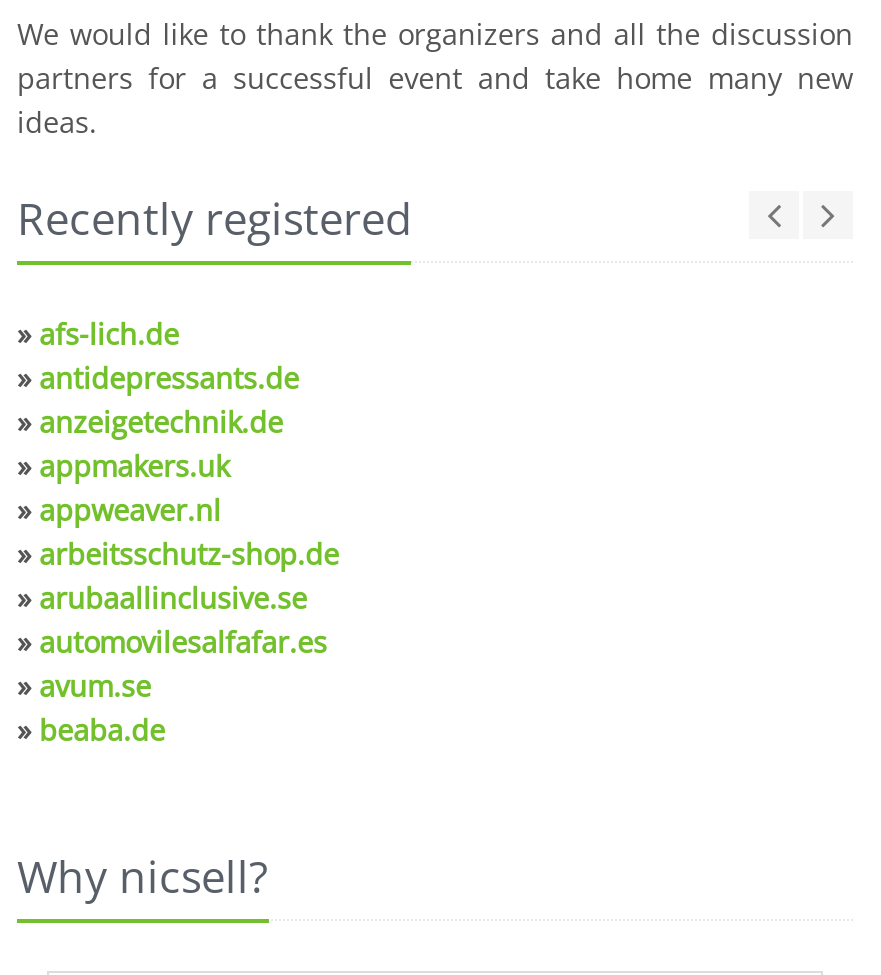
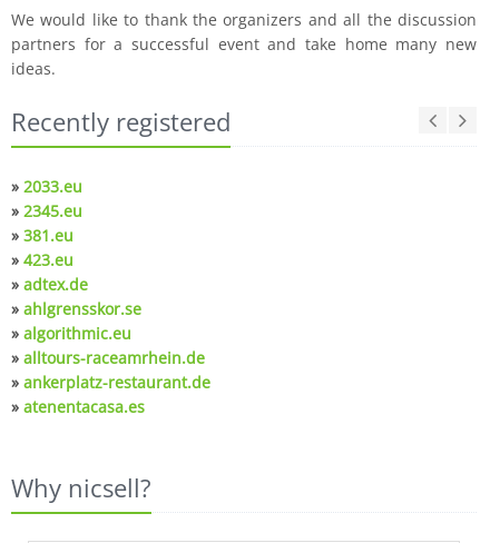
[17,315,339,749] » afs-lich.de | » antidepressants.de | » anzeigetechnik.de | » appmakers.uk | » appweaver.nl | » arbeitsschutz-shop.de | » arubaallinclusive.se | » automovilesalfafar.es | » avum.se | » beaba.de -> [11,176,210,417] » 2033.eu | » 2345.eu | » 381.eu | » 423.eu | » adtex.de | » ahlgrensskor.se | » algorithmic.eu | » alltours-raceamrhein.de | » ankerplatz-restaurant.de | » atenentacasa.es

